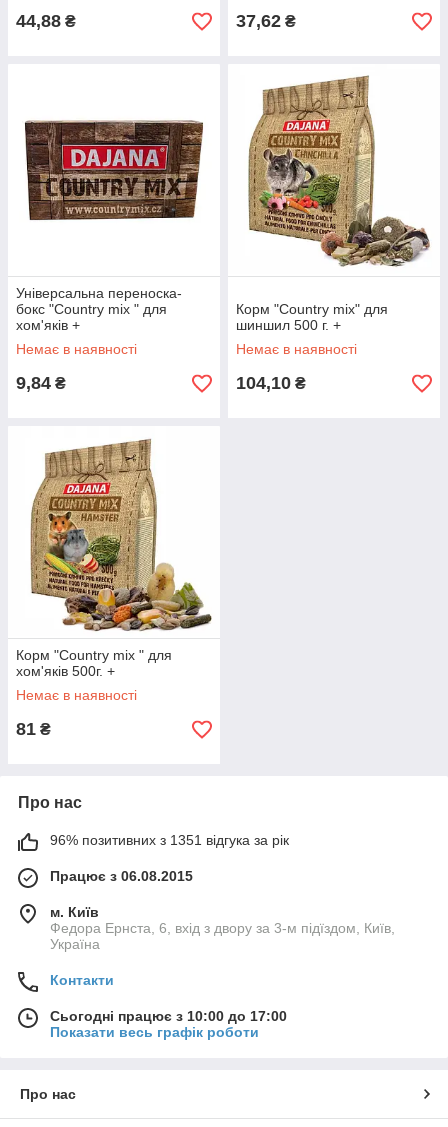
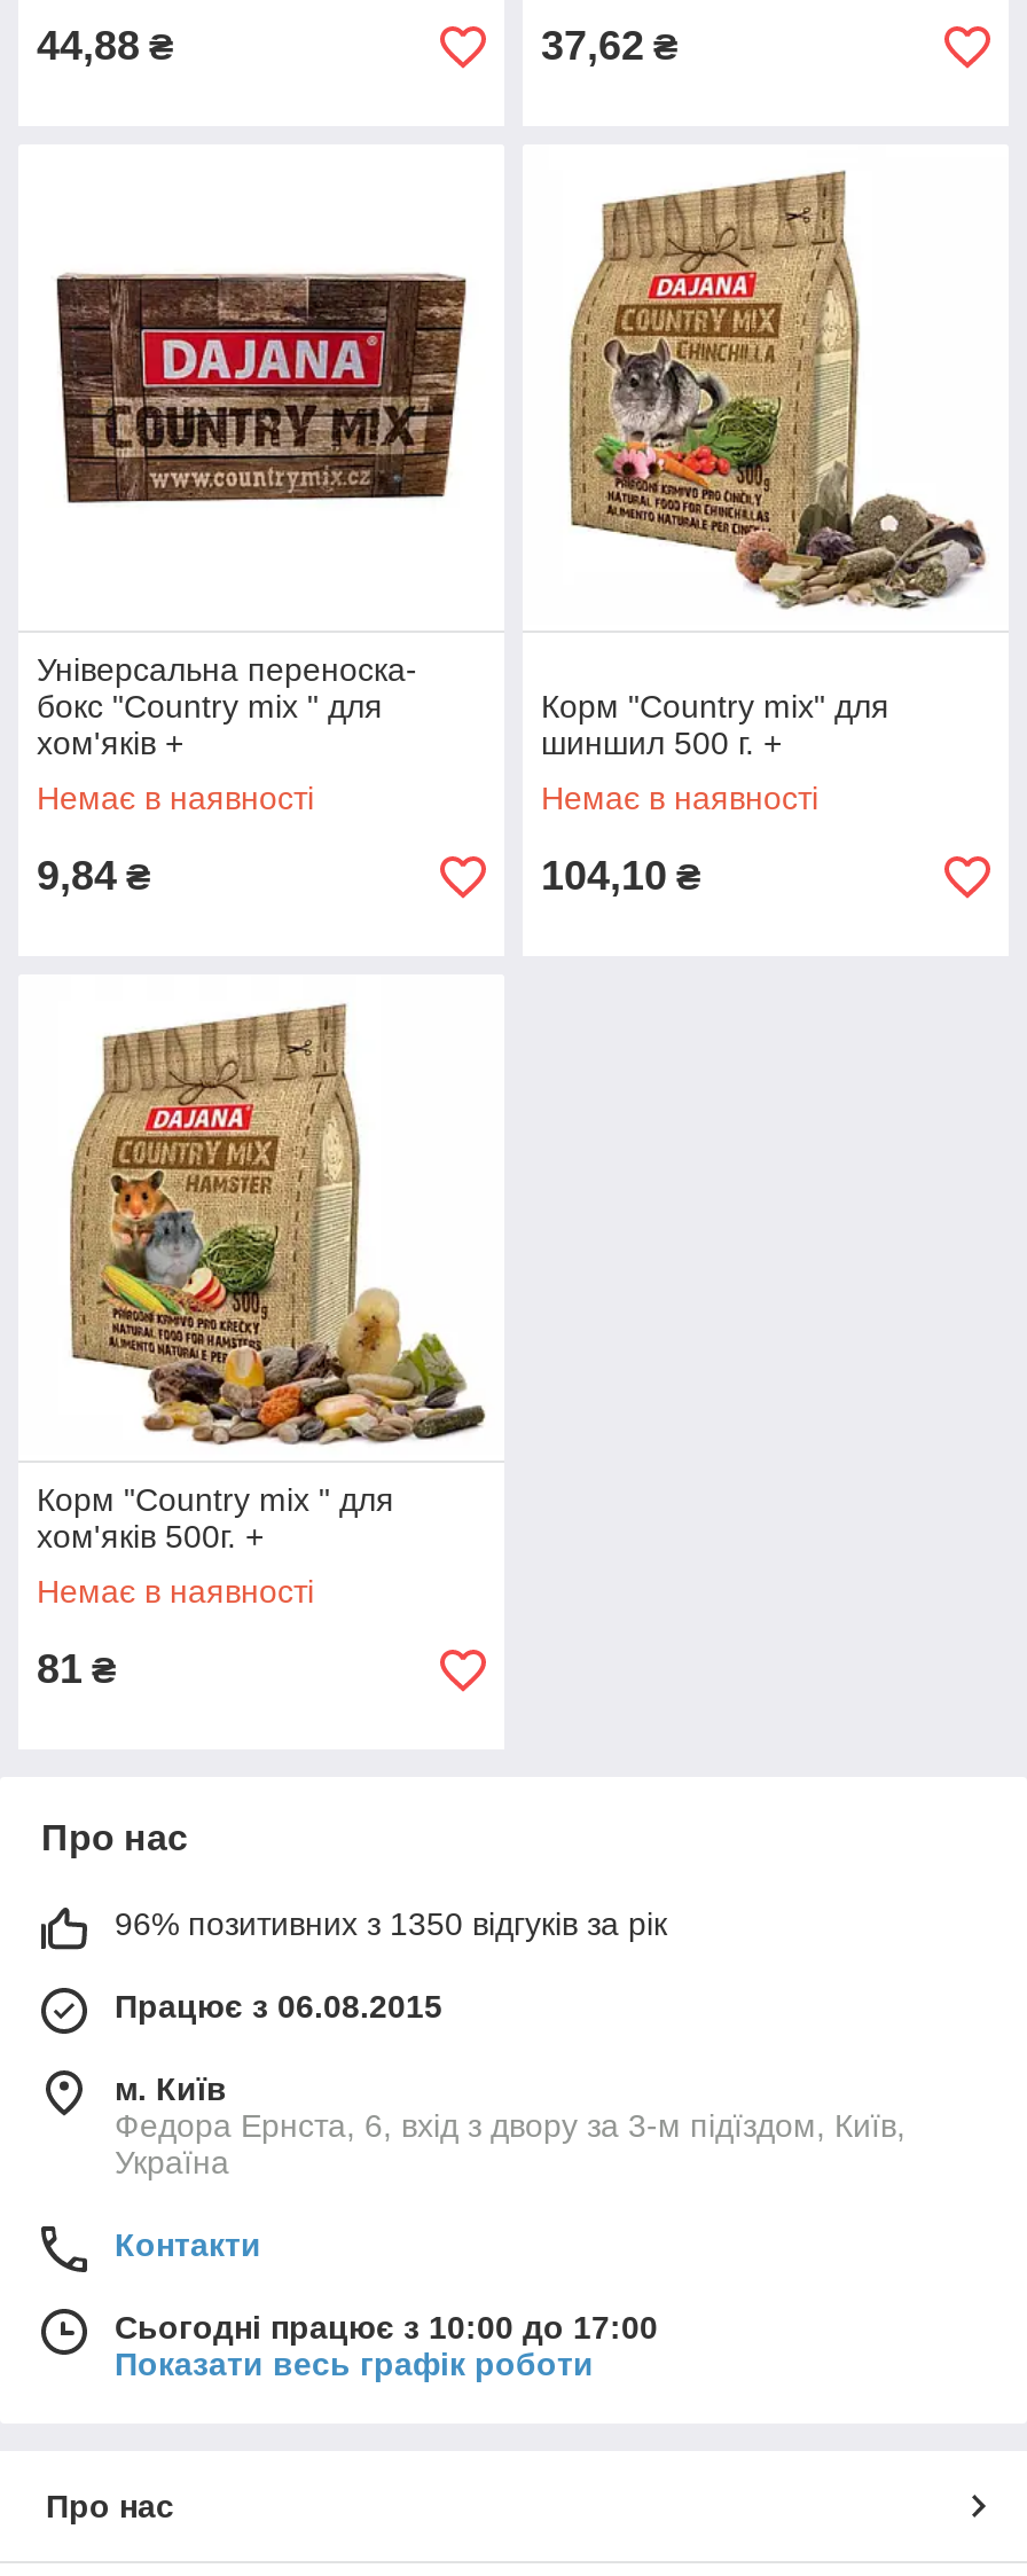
[50,832,289,848] 96% позитивних з 1351 відгука за рік -> [115,1905,667,1942] 96% позитивних з 1350 відгуків за рік

